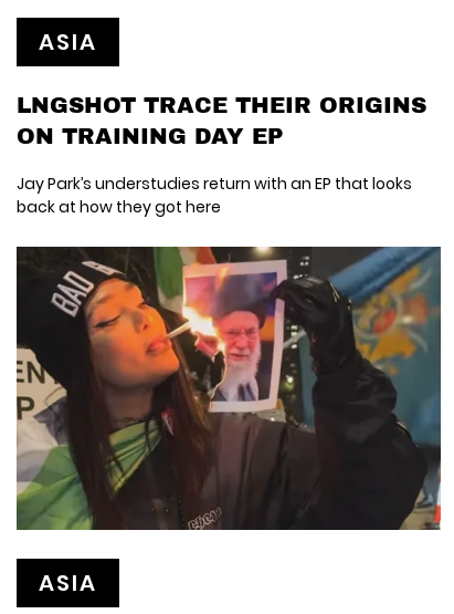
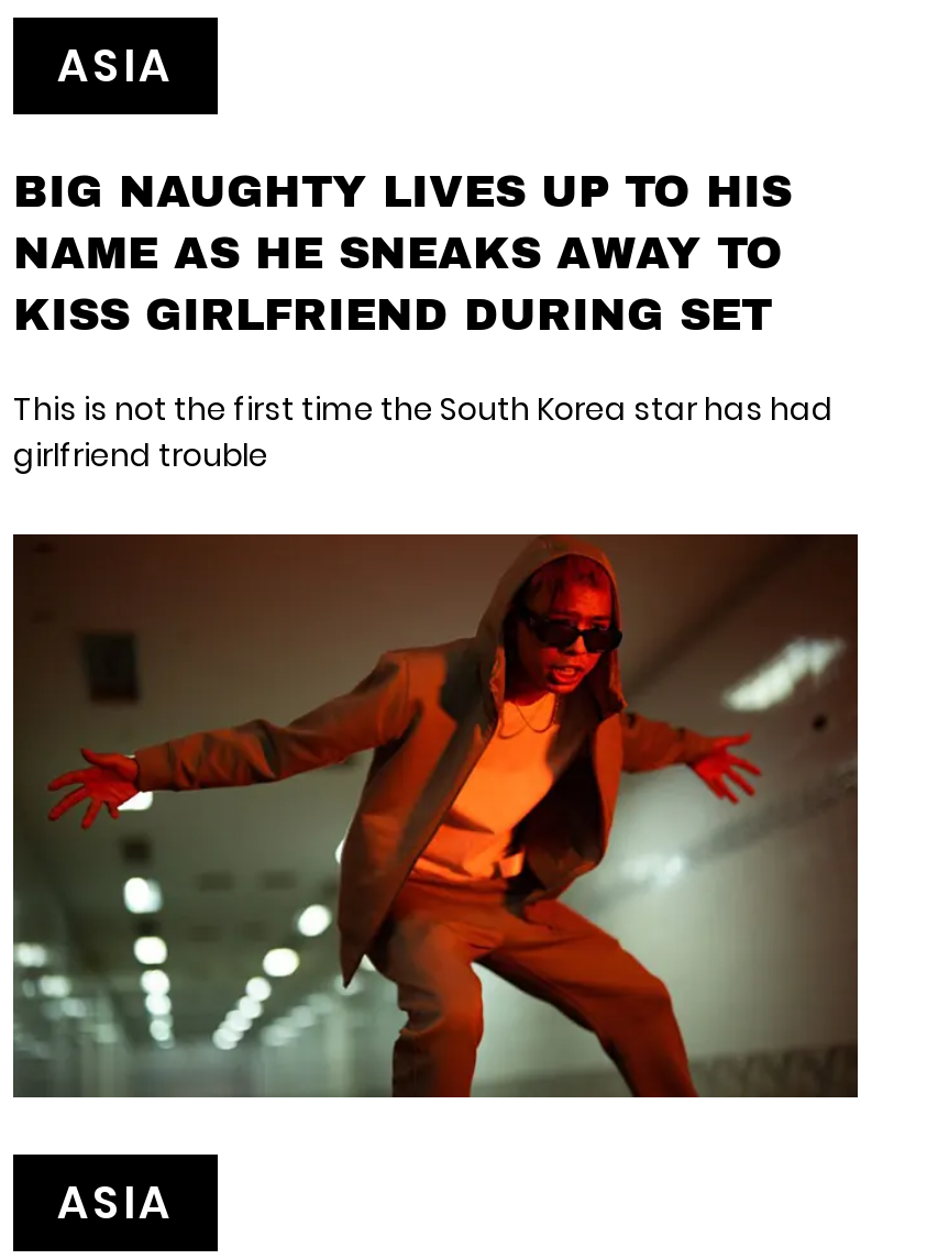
[17,89,426,151] LNGSHOT TRACE THEIR ORIGINS | ON TRAINING DAY EP -> [13,159,792,344] BIG NAUGHTY LIVES UP TO HIS | NAME AS HE SNEAKS AWAY TO | KISS GIRLFRIEND DURING SET
[17,173,412,218] Jay Park’s understudies return with an EP that looks | back at how they got here -> [13,388,834,478] This is not the first time the South Korea star has had | girlfriend trouble
[17,246,442,530] [image] -> [13,532,860,1097] [image]

